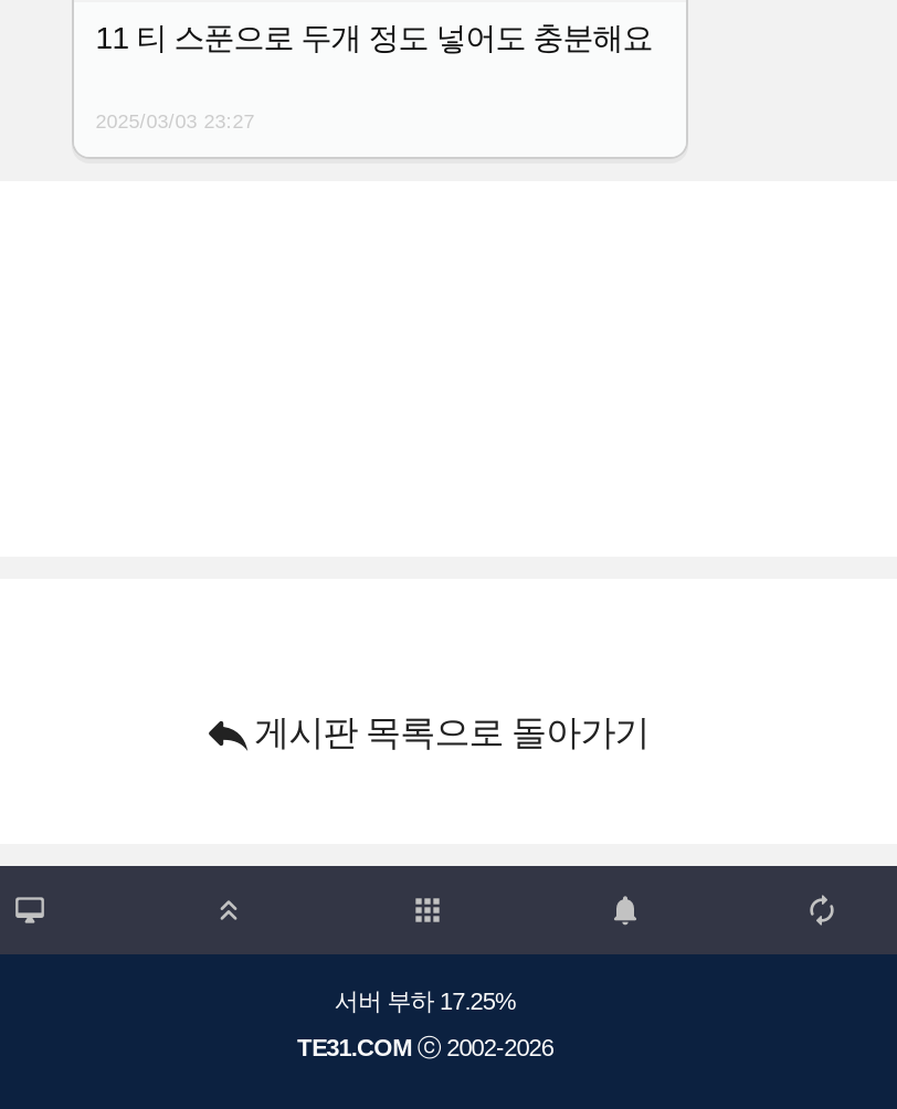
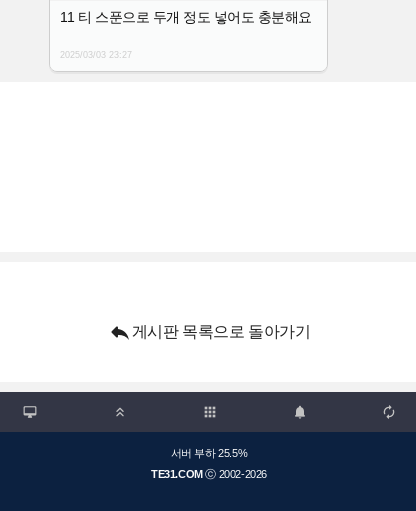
[334,987,516,1014] 서버 부하 17.25% -> [171,447,247,459] 서버 부하 25.5%

